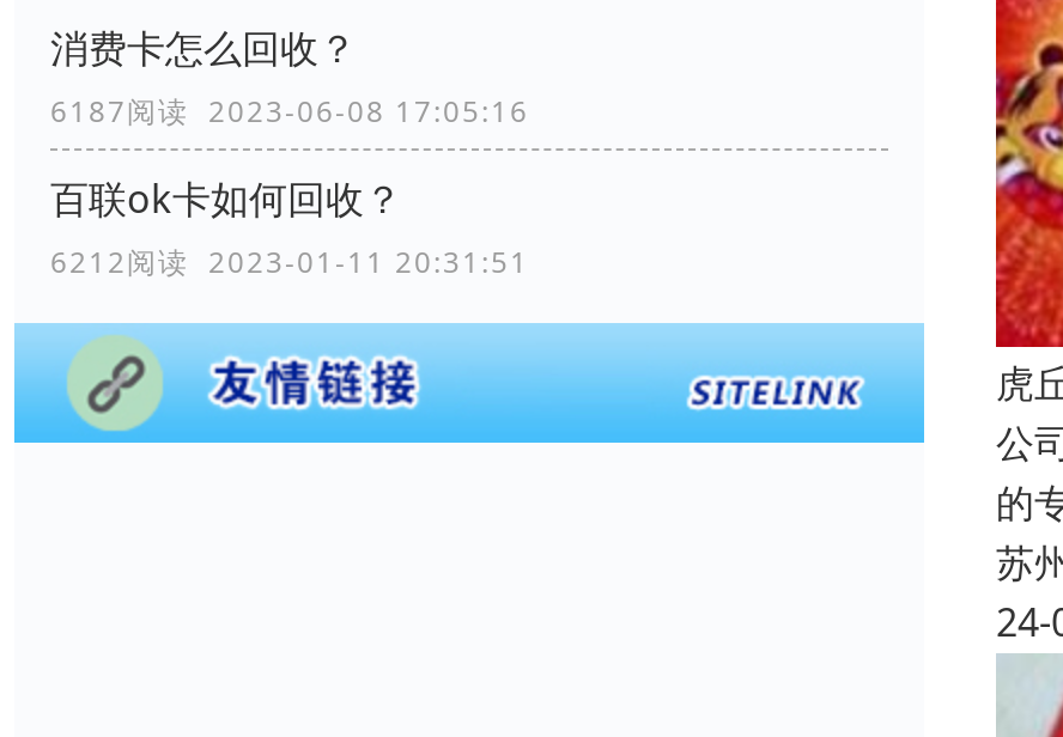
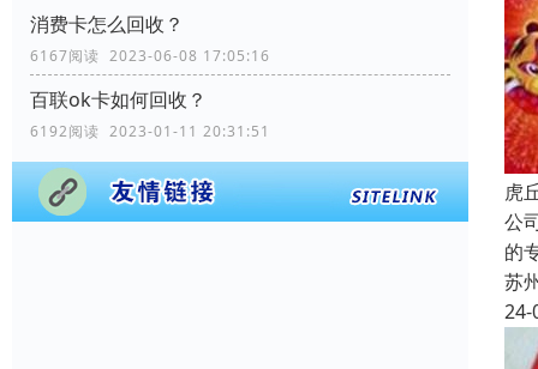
[50,91,529,132] 6187阅读 2023-06-08 17:05:16 -> [30,46,270,66] 6167阅读 2023-06-08 17:05:16
[50,242,529,283] 6212阅读 2023-01-11 20:31:51 -> [30,121,270,142] 6192阅读 2023-01-11 20:31:51

